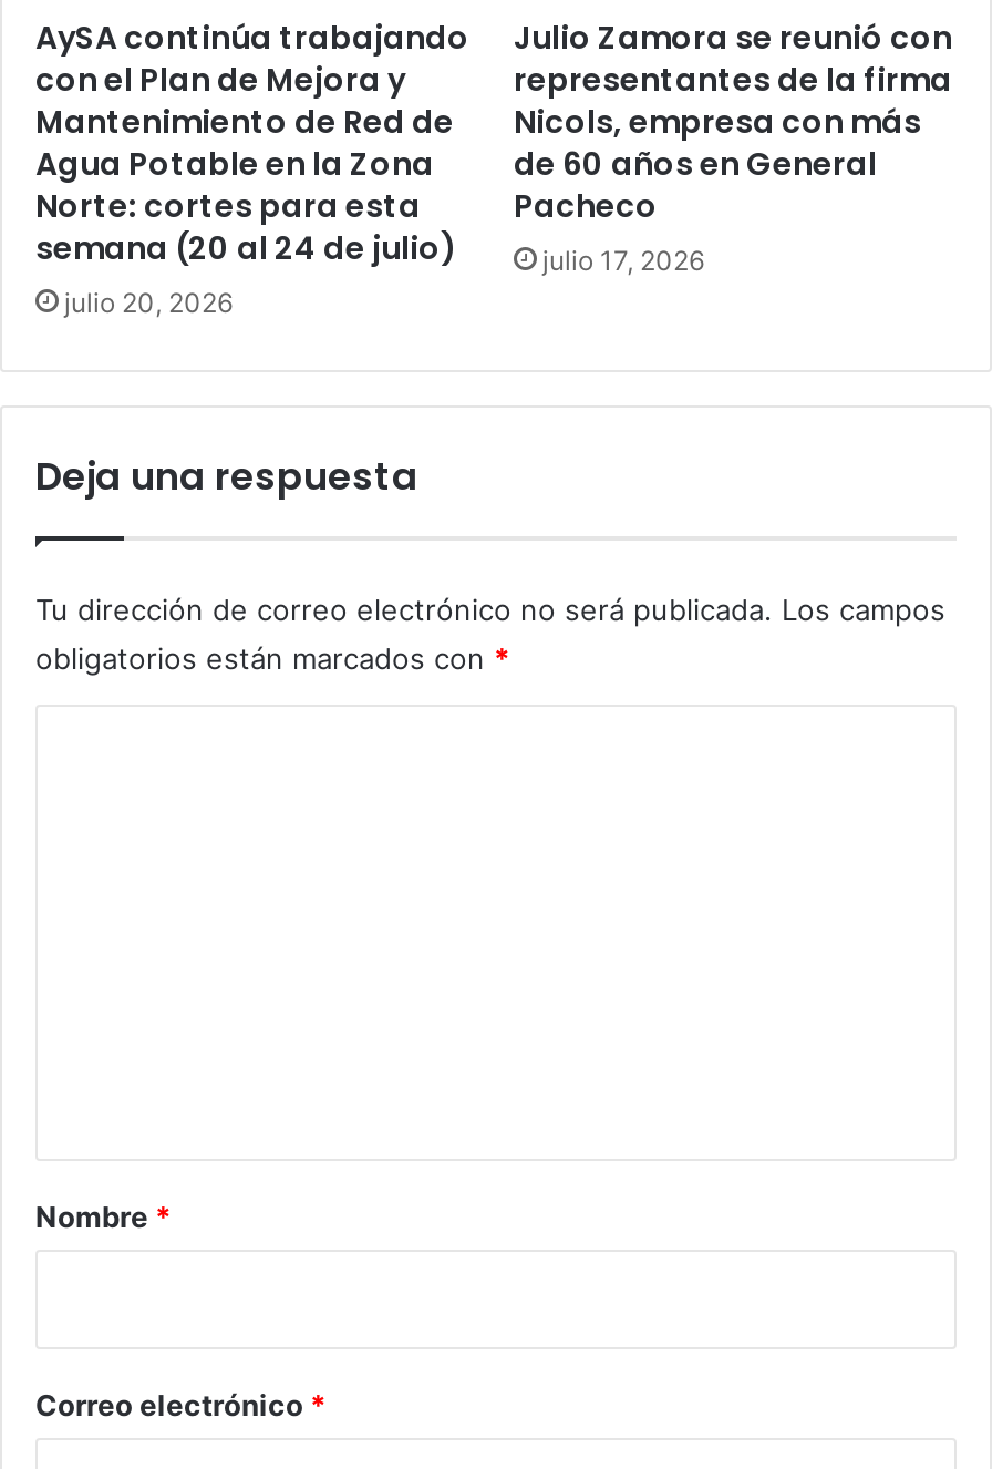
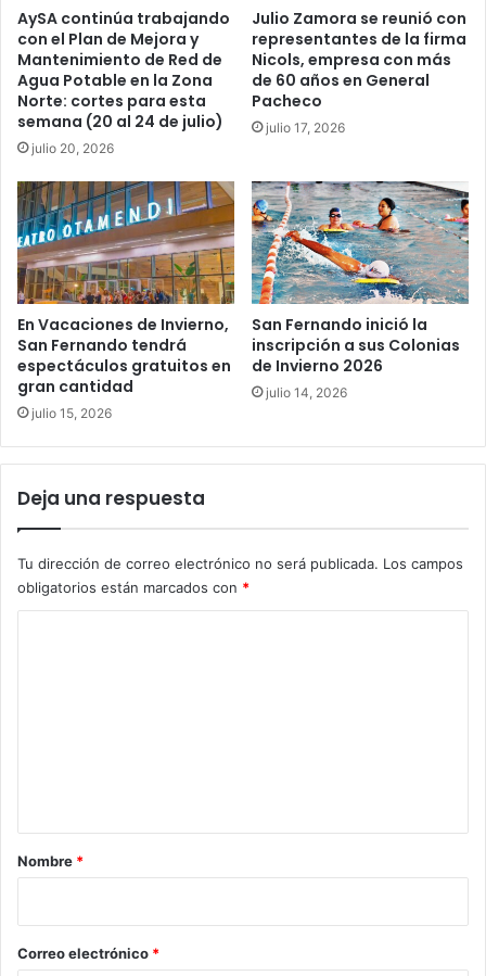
none -> [16,180,235,421] [image] | En Vacaciones de Invierno, | San Fernando tendrá | espectáculos gratuitos en | gran cantidad | julio 15, 2026
none -> [251,180,470,401] [image] | San Fernando inició la | inscripción a sus Colonias | de Invierno 2026 | julio 14, 2026

